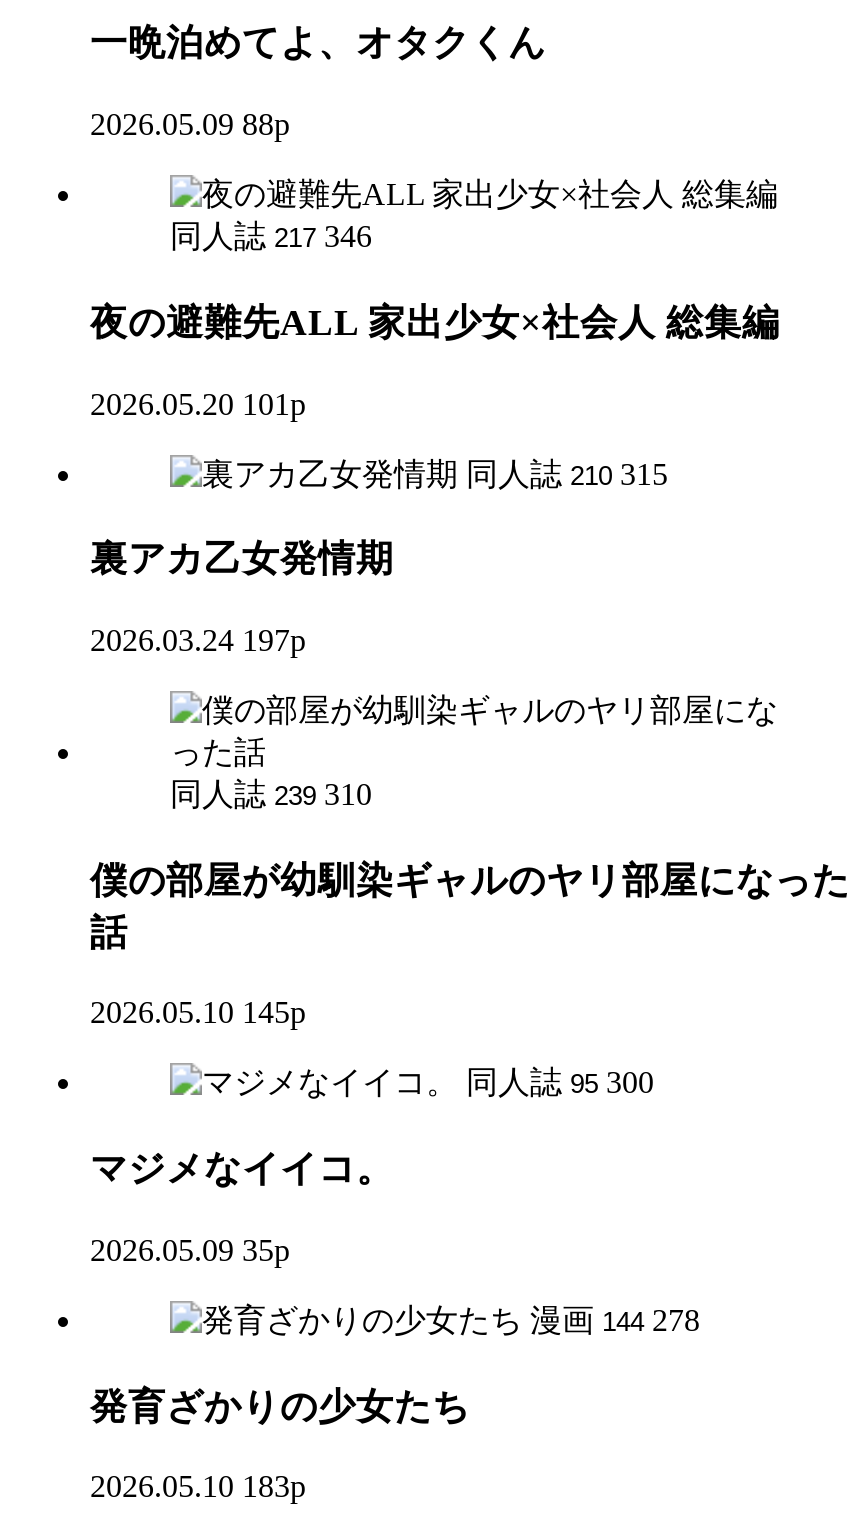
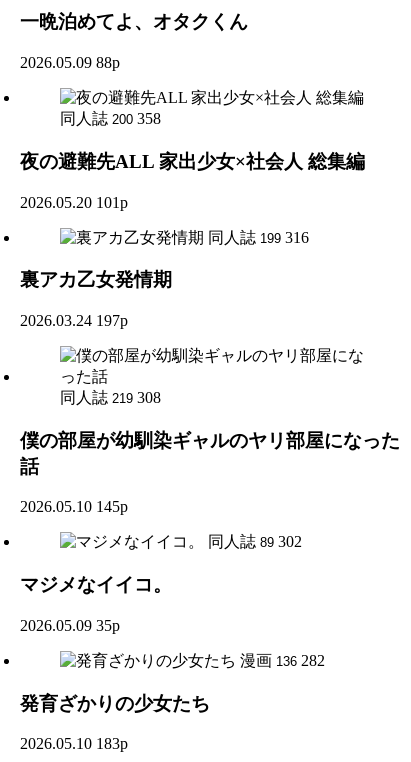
[170,219,372,253] 同人誌 217 346 -> [60,110,161,127] 同人誌 200 358
[466,456,668,490] 同人誌 210 315 -> [208,228,309,245] 同人誌 199 316
[170,777,372,811] 同人誌 239 310 -> [60,389,161,406] 同人誌 219 308
[466,1066,654,1100] 同人誌 95 300 -> [208,533,302,550] 同人誌 89 302
[530,1303,700,1337] 漫画 144 278 -> [240,652,325,669] 漫画 136 282

